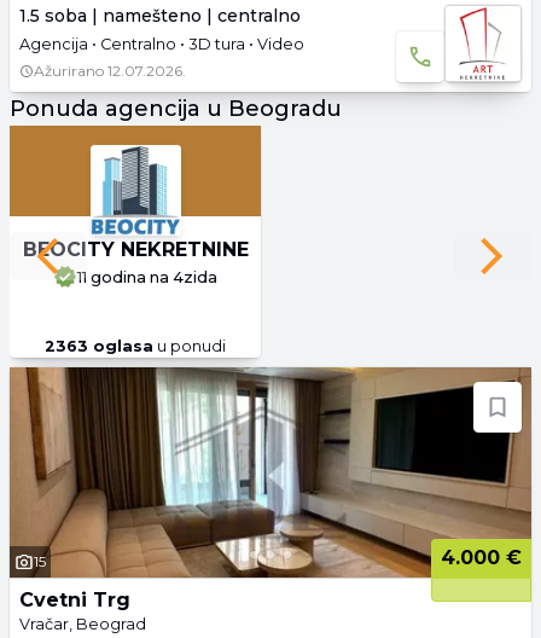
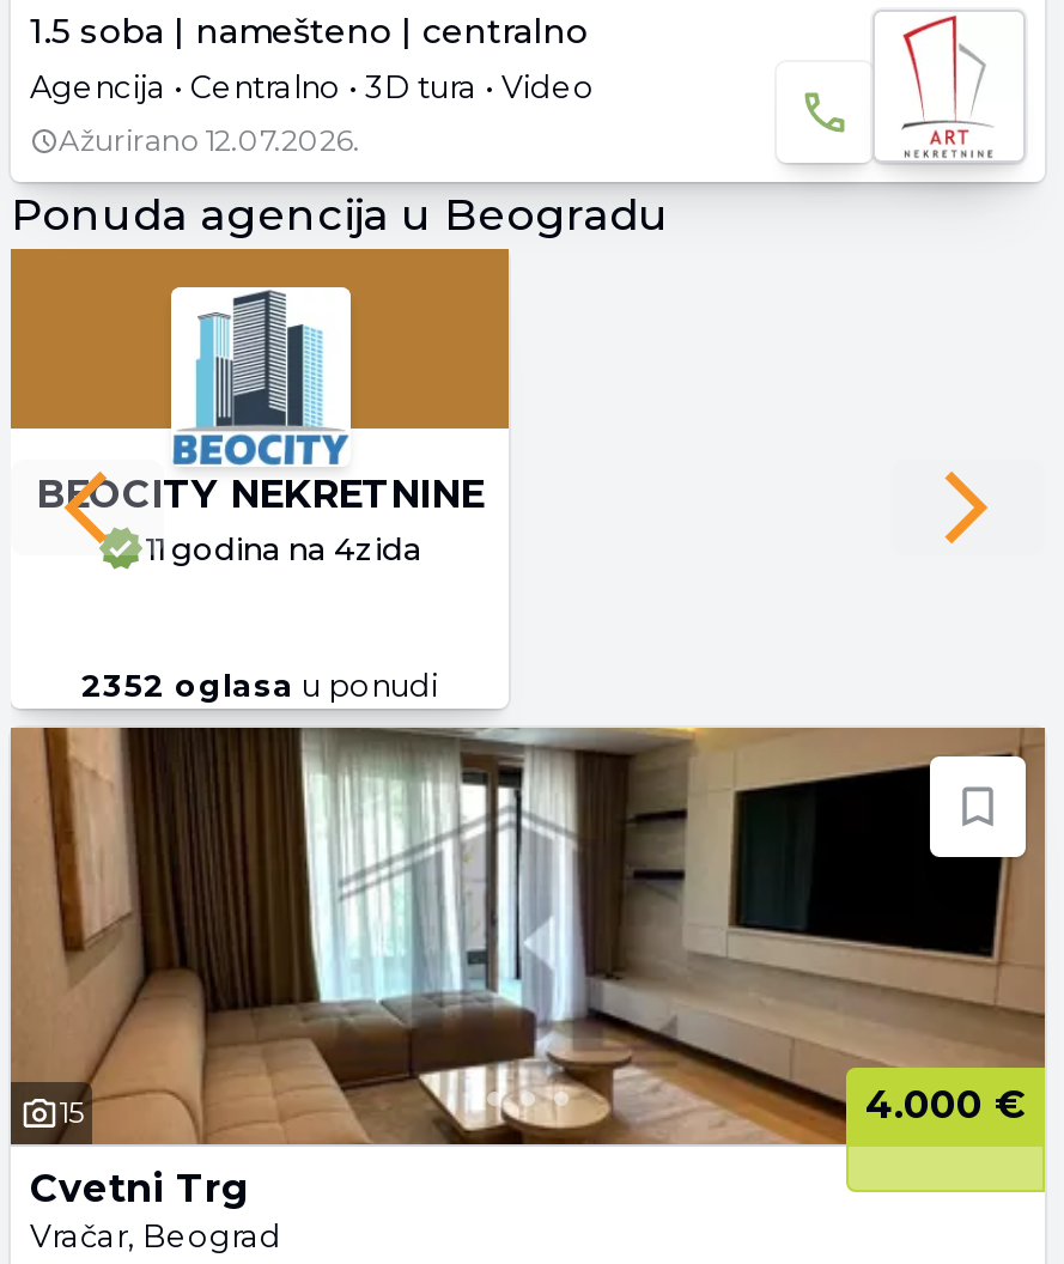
[45,337,226,355] 2363 oglasa u ponudi -> [81,668,438,704] 2352 oglasa u ponudi

